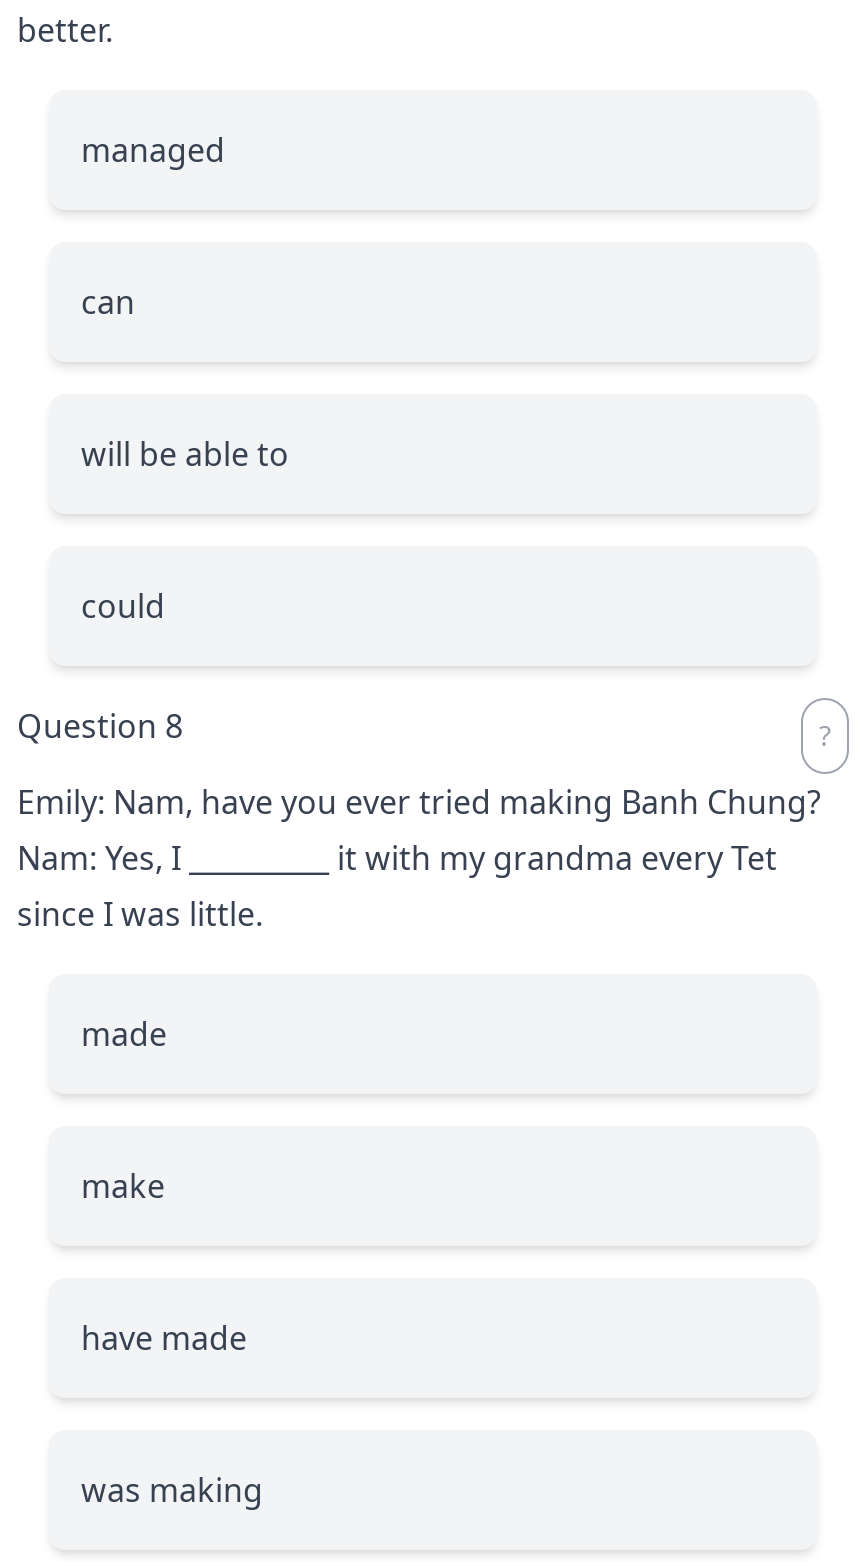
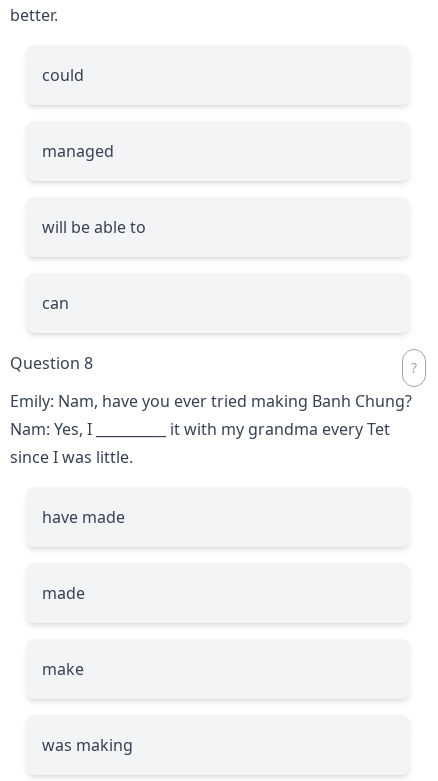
moved [81,127,289,475] -> [42,140,146,314]: managed | will be able to | can
moved [81,583,165,627] -> [42,64,84,86]: could
moved [81,1011,167,1207] -> [42,582,85,680]: made | make
moved [81,1315,247,1359] -> [42,506,125,528]: have made

